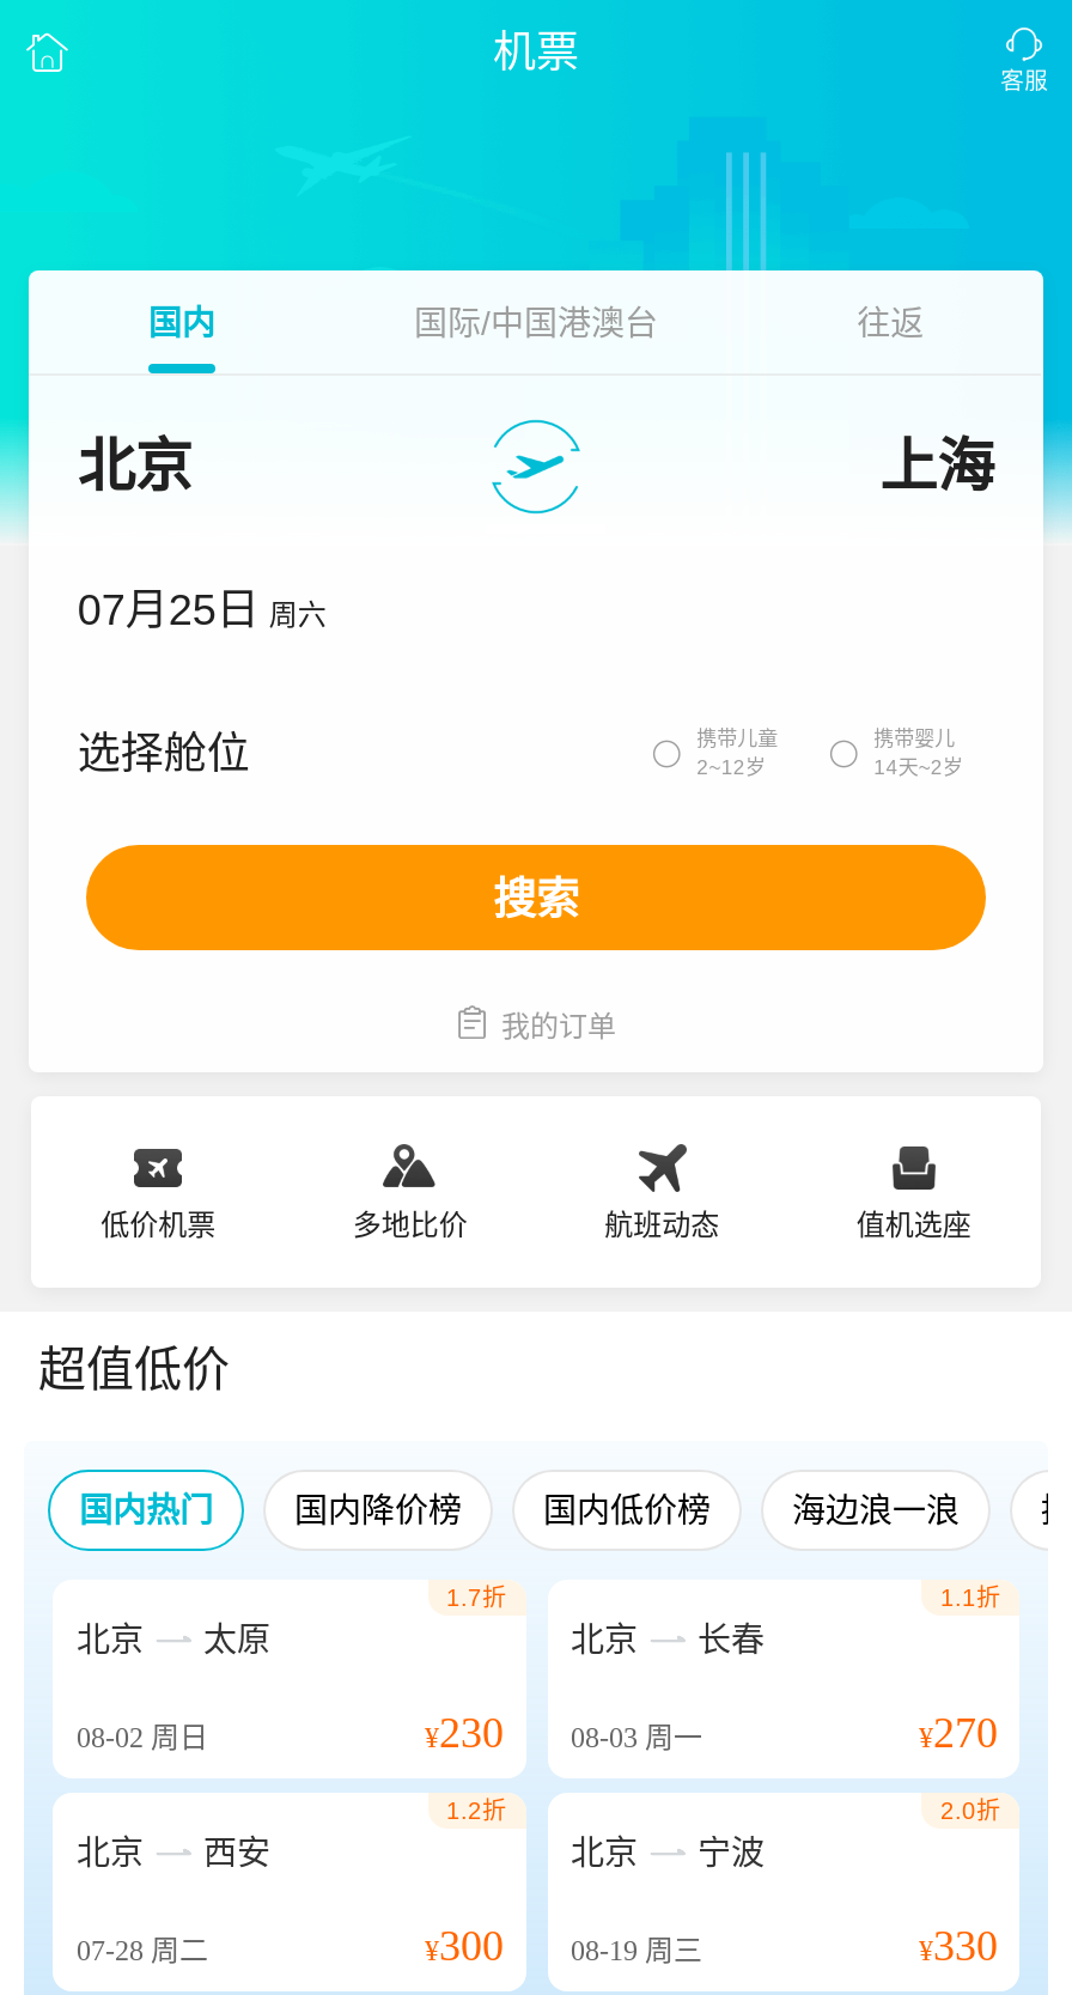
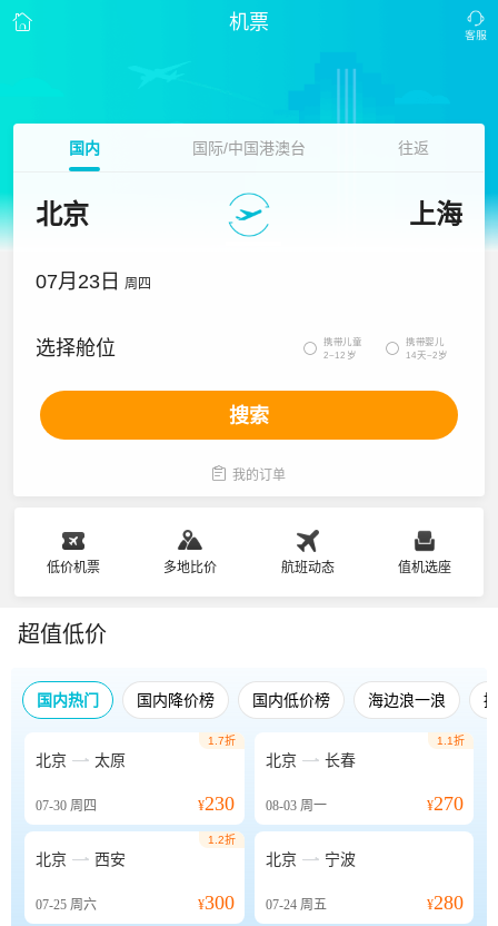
[77,586,326,634] 07月25日 周六 -> [36,270,152,293] 07月23日 周四
[77,1721,208,1754] 08-02周日 -> [36,798,97,814] 07-30周四
[940,1798,1000,1824] 2.0折 -> none
[77,1934,208,1967] 07-28周二 -> [36,897,97,913] 07-25周六
[425,1922,702,1970] ¥300 08-19周三 -> [197,891,326,914] ¥300 07-24周五
[919,1922,998,1970] ¥330 -> [427,891,464,914] ¥280

